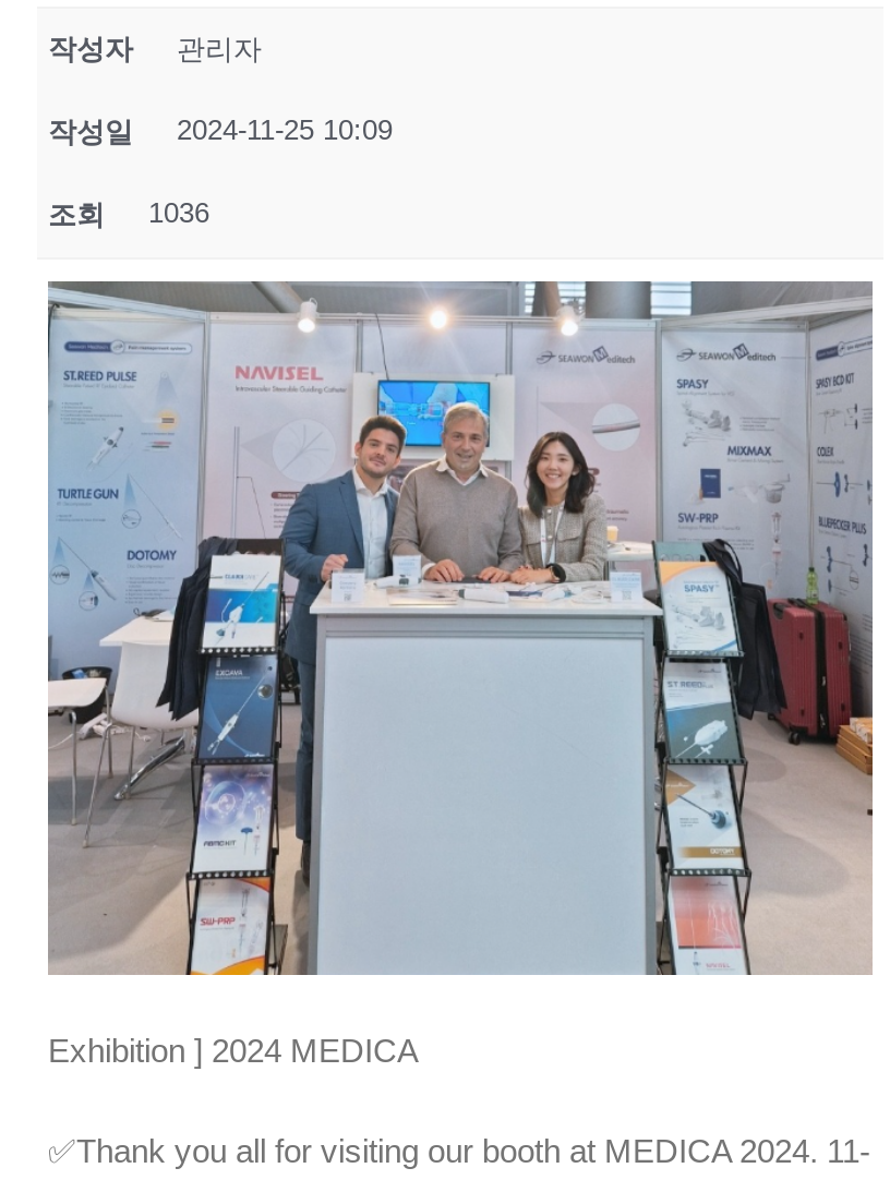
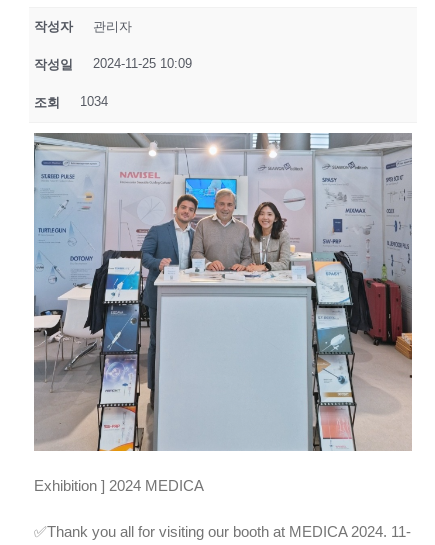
[48,196,209,231] 조회 1036 -> [34,94,108,110] 조회 1034

